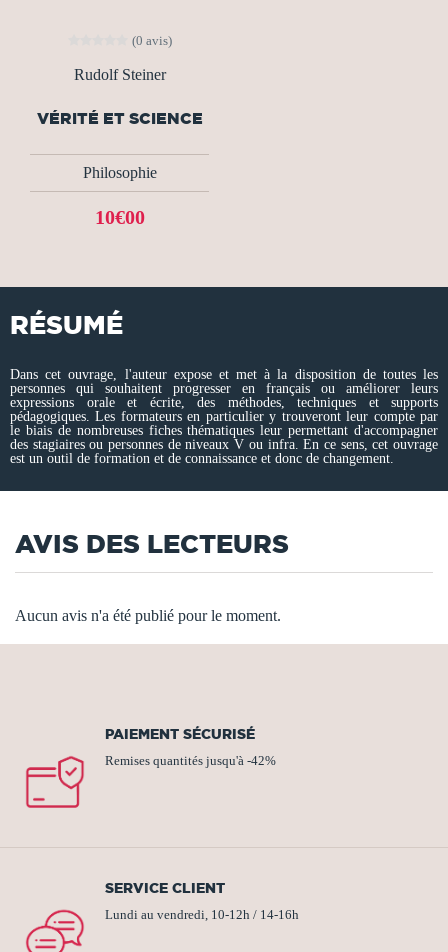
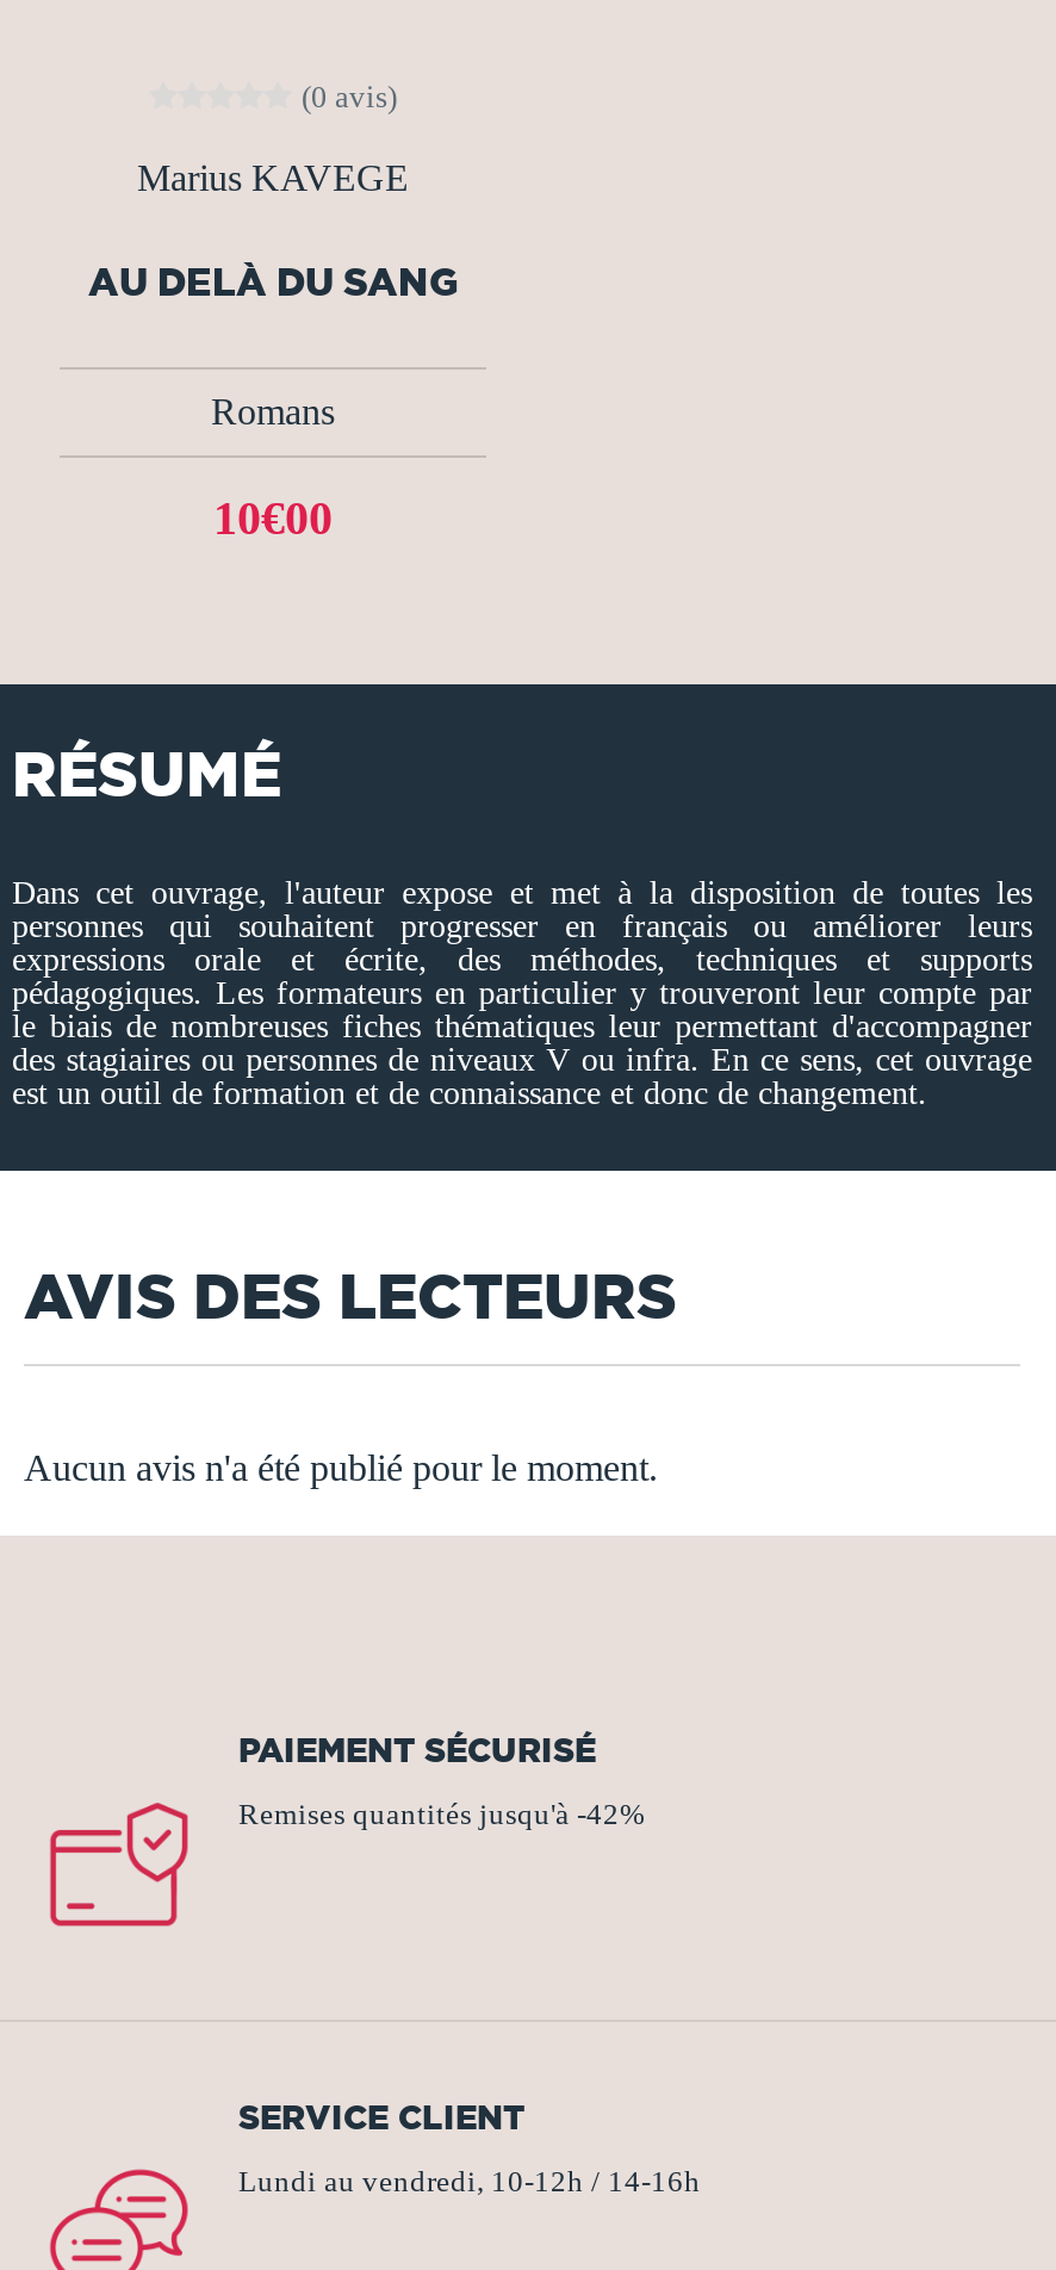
[73,66,165,83] Rudolf Steiner -> [137,158,409,198] Marius KAVEGE
[36,109,202,127] VÉRITÉ ET SCIENCE -> [88,259,458,302] AU DELÀ DU SANG
[82,164,156,181] Philosophie -> [211,391,335,431] Romans

